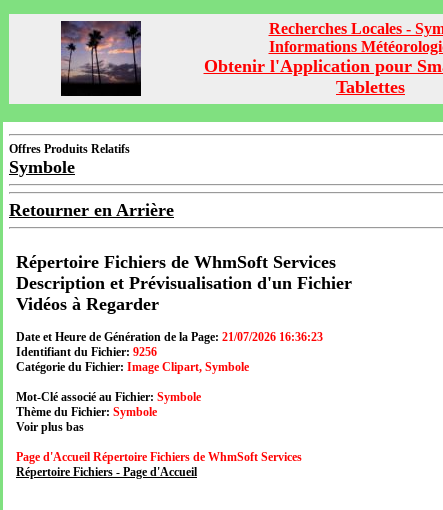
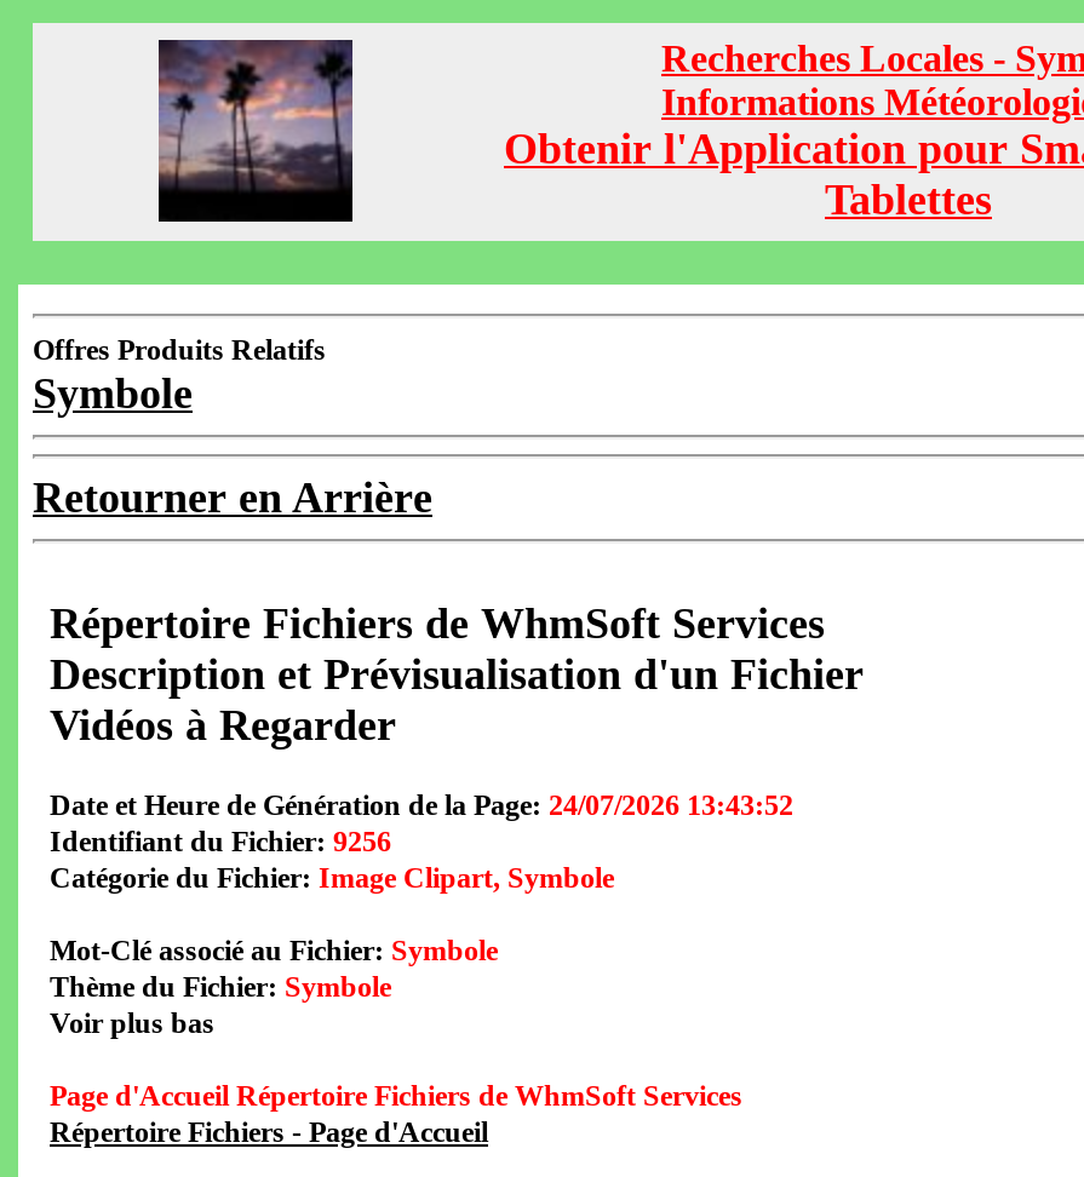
[16,330,323,344] Date et Heure de Génération de la Page: 21/07/2026 16:36:23 -> [50,788,793,822] Date et Heure de Génération de la Page: 24/07/2026 13:43:52

